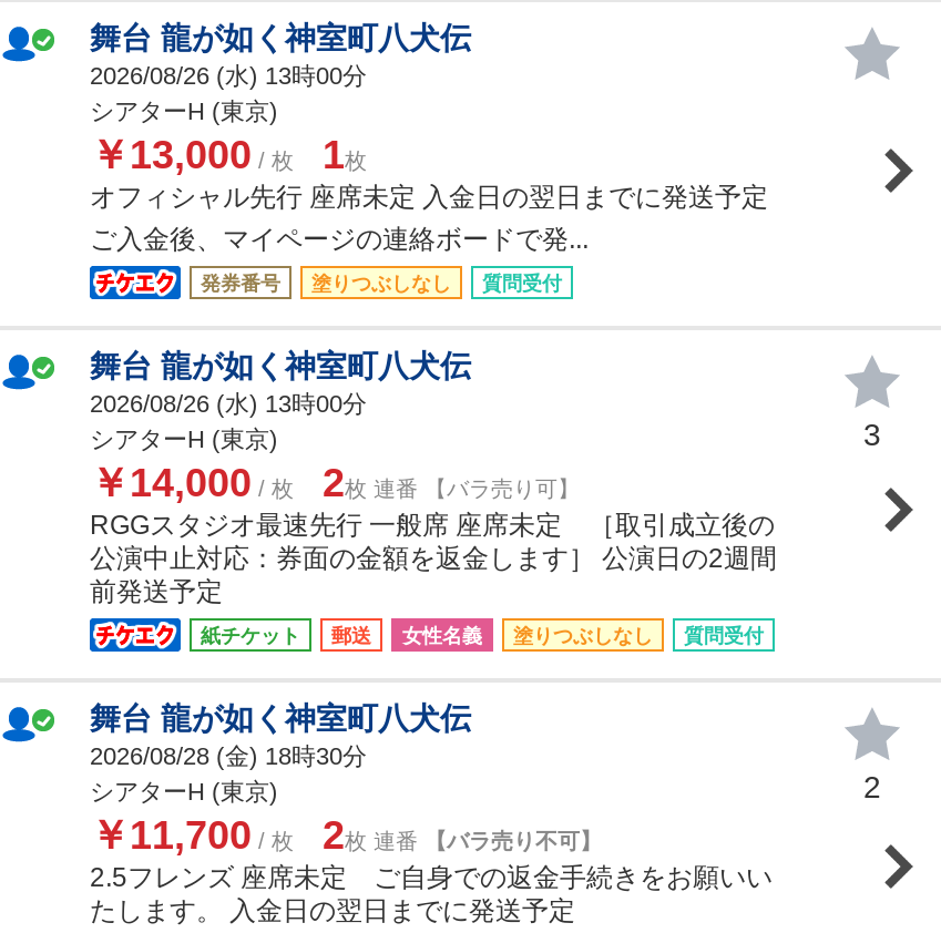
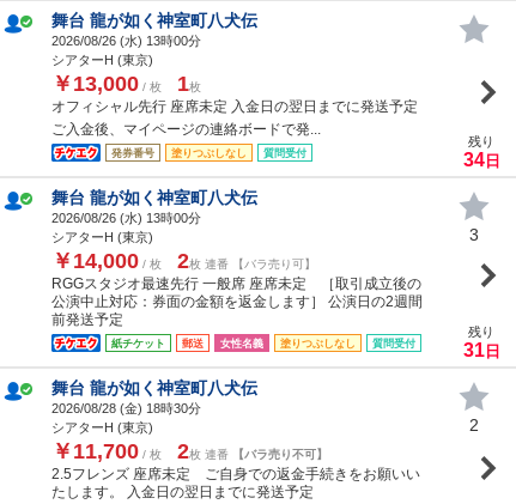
none -> [463,134,500,170] 残り | 34日
none -> [463,324,500,360] 残り | 31日

